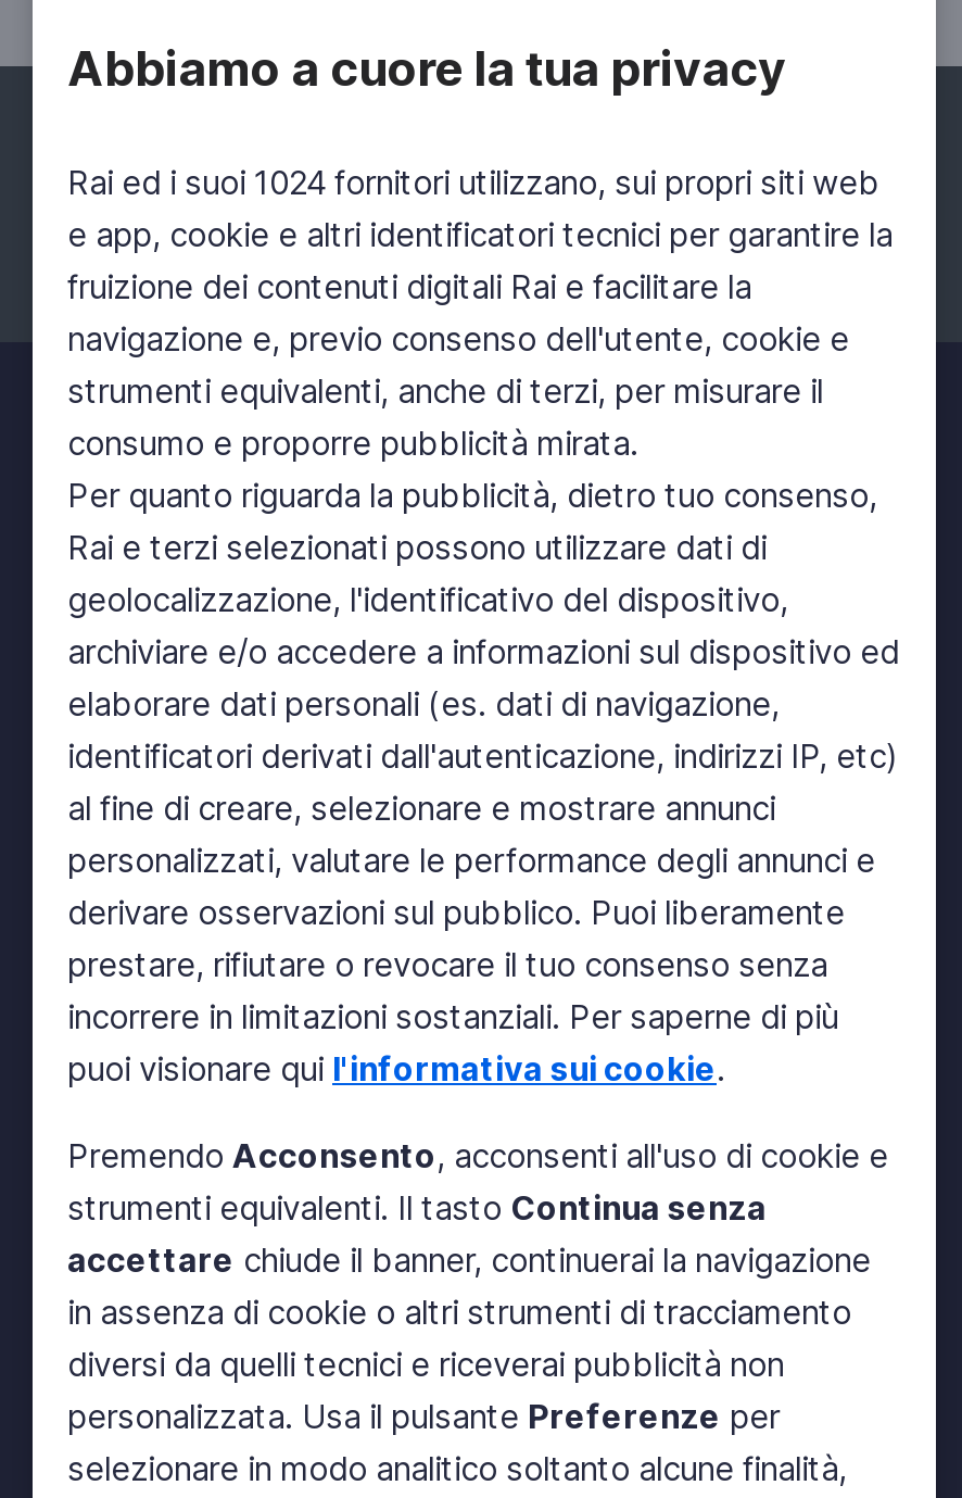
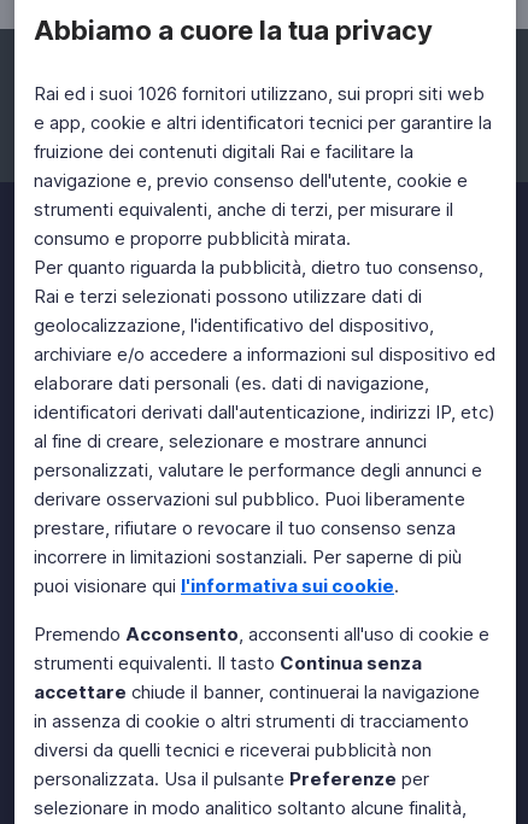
[67,162,879,203] Rai ed i suoi 1024 fornitori utilizzano, sui propri siti web -> [34,82,485,105] Rai ed i suoi 1026 fornitori utilizzano, sui propri siti web

